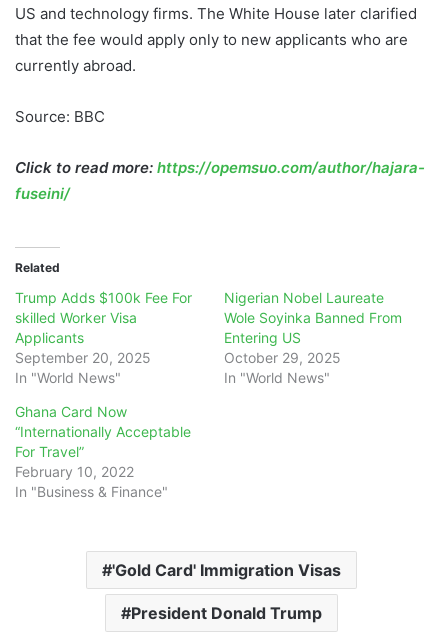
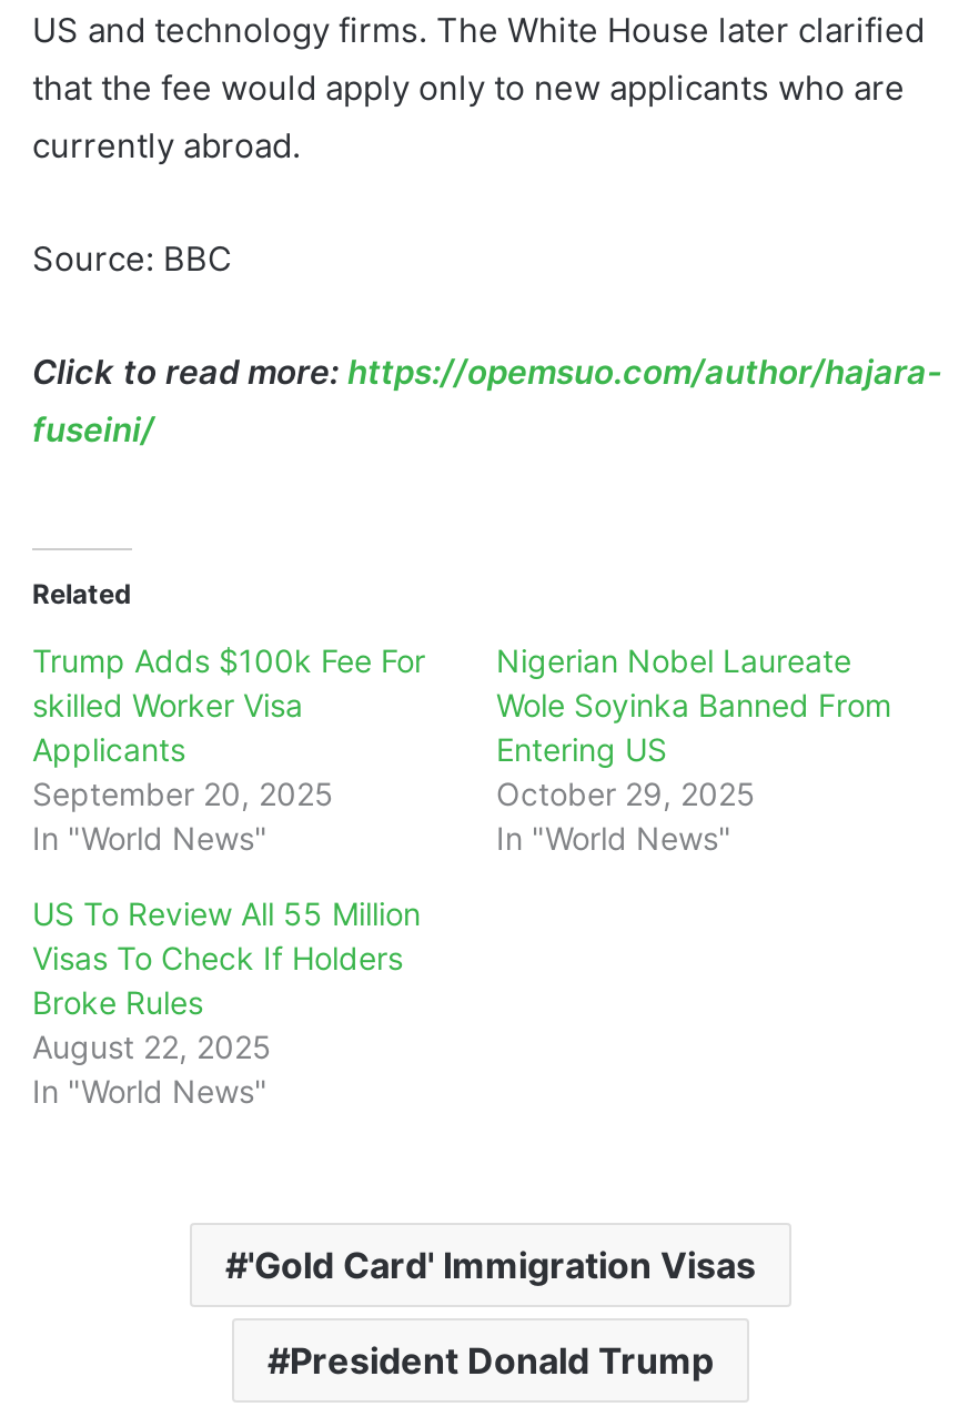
[15,403,191,500] Ghana Card Now | “Internationally Acceptable | For Travel” | February 10, 2022 | In "Business & Finance" -> [32,895,421,1110] US To Review All 55 Million | Visas To Check If Holders | Broke Rules | August 22, 2025 | In "World News"

